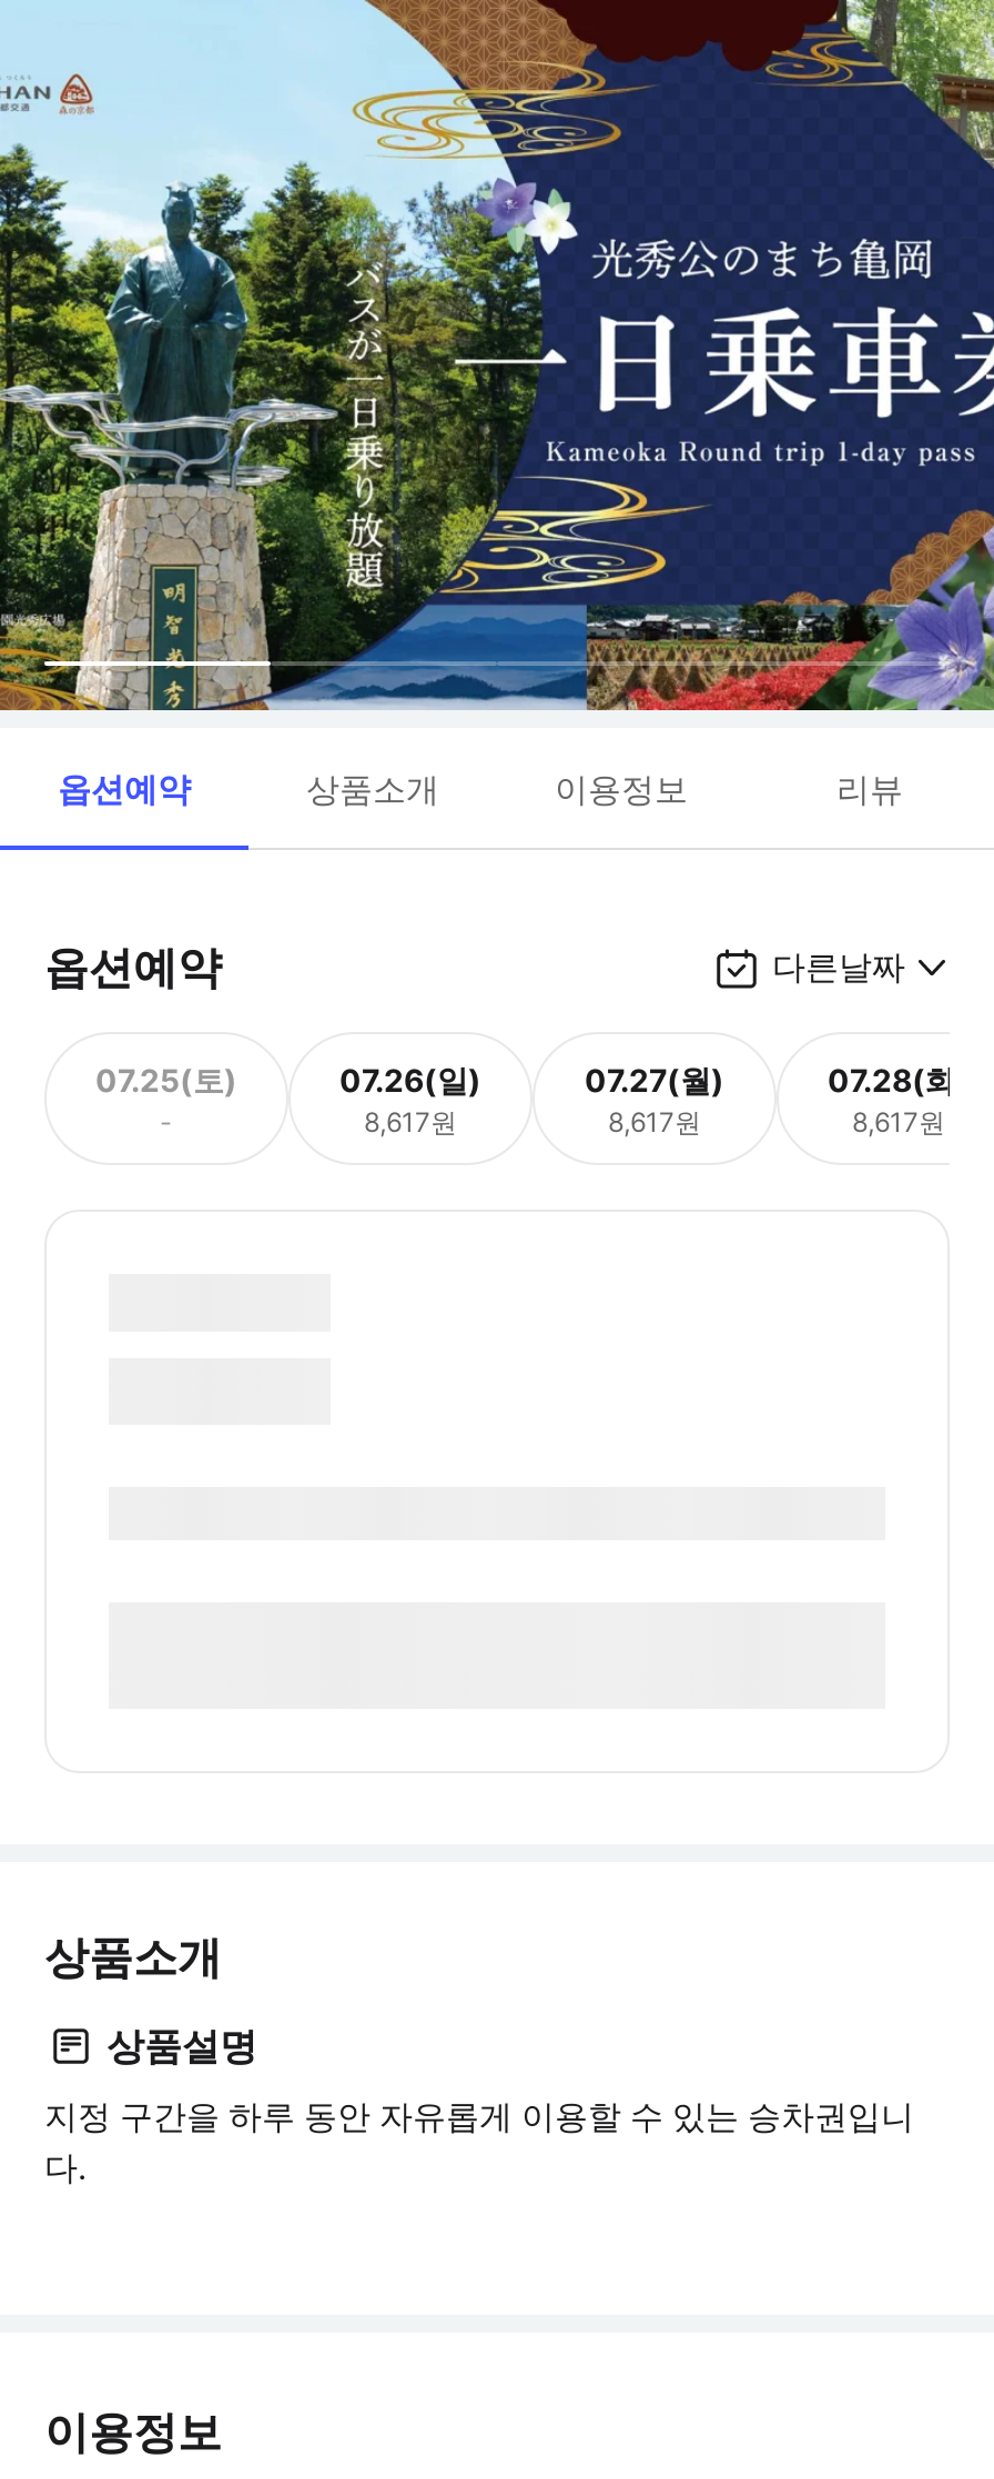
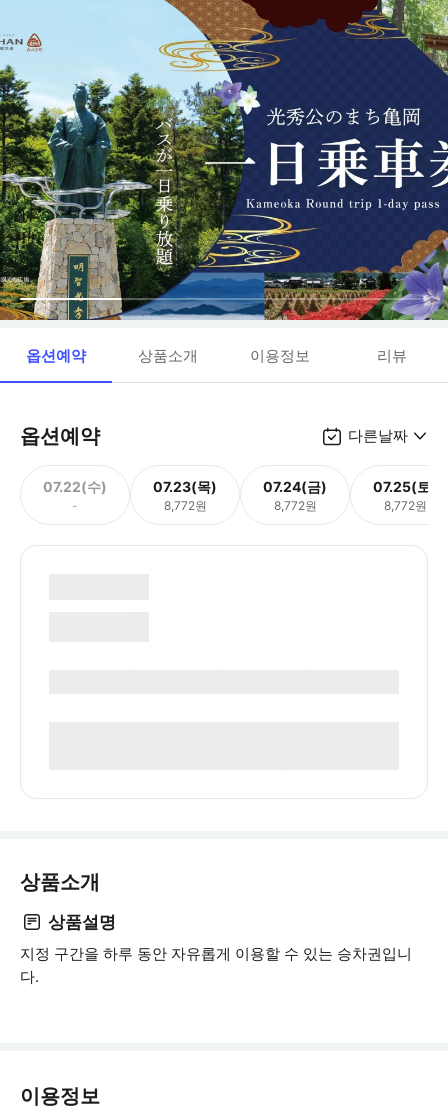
[95,1060,237,1097] 07.25(토) -> [43,477,107,494] 07.22(수)
[339,1060,481,1137] 07.26(일) | 8,617원 -> [153,477,217,512] 07.23(목) | 8,772원
[585,1060,724,1137] 07.27(월) | 8,617원 -> [263,477,327,512] 07.24(금) | 8,772원
[828,1060,970,1137] 07.28(화) | 8,617원 -> [373,477,437,512] 07.25(토) | 8,772원

